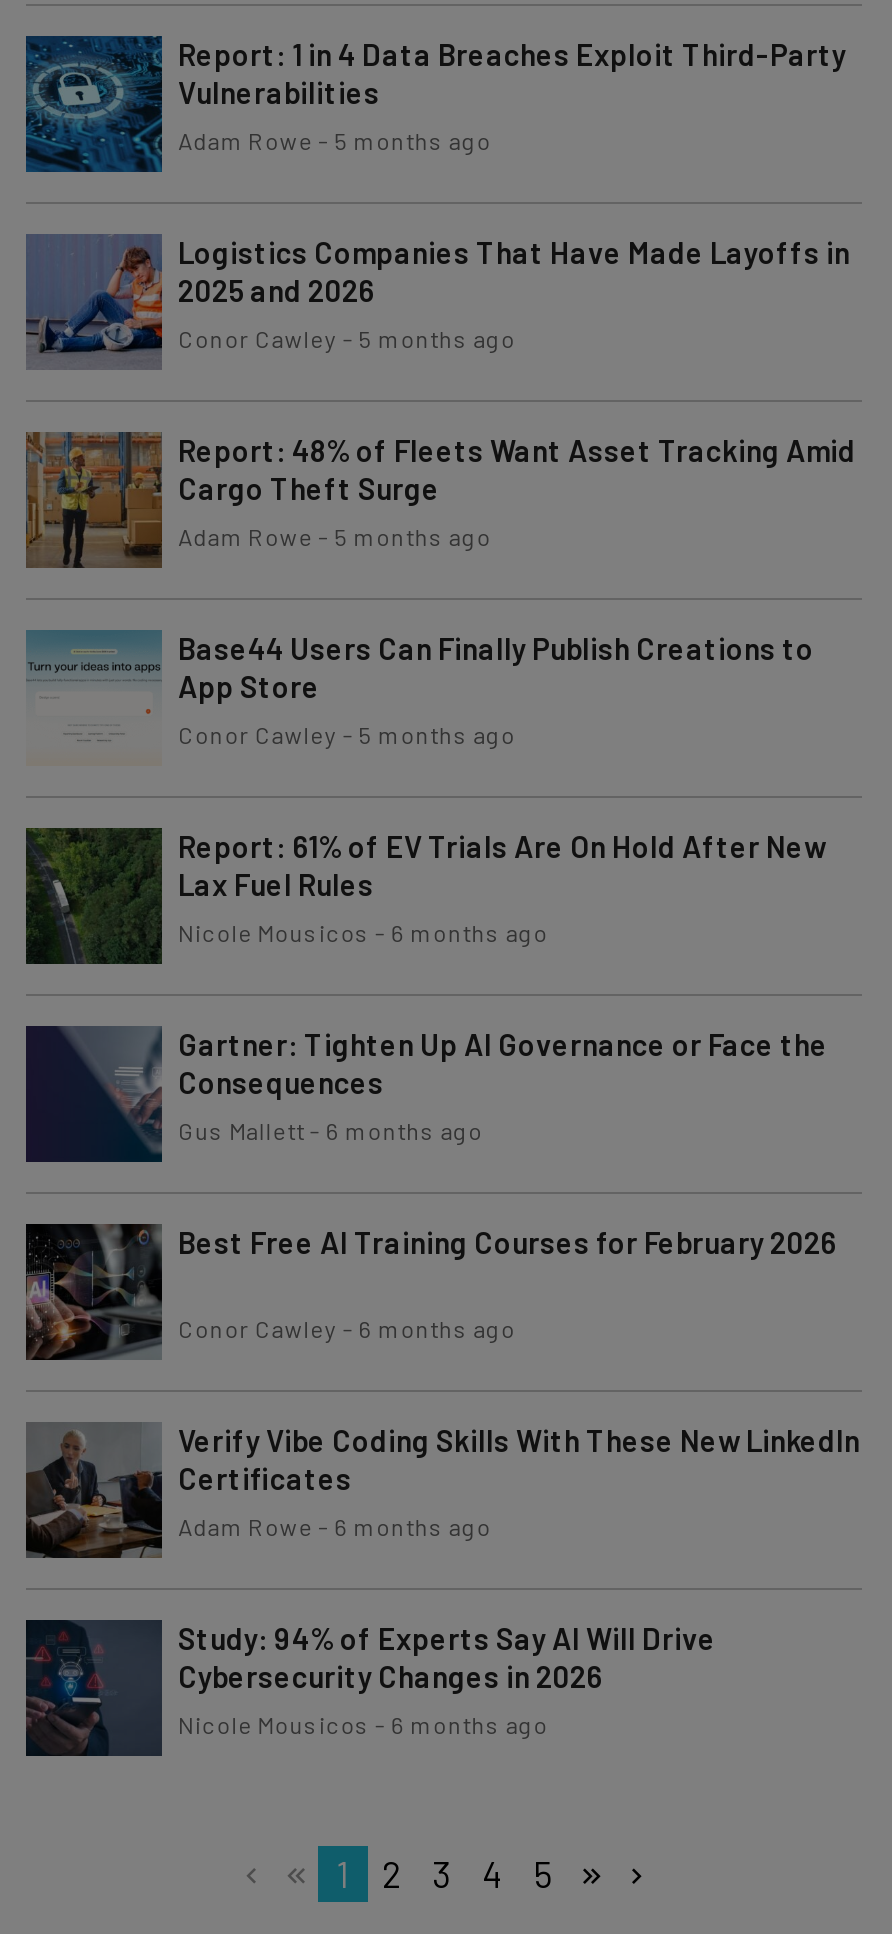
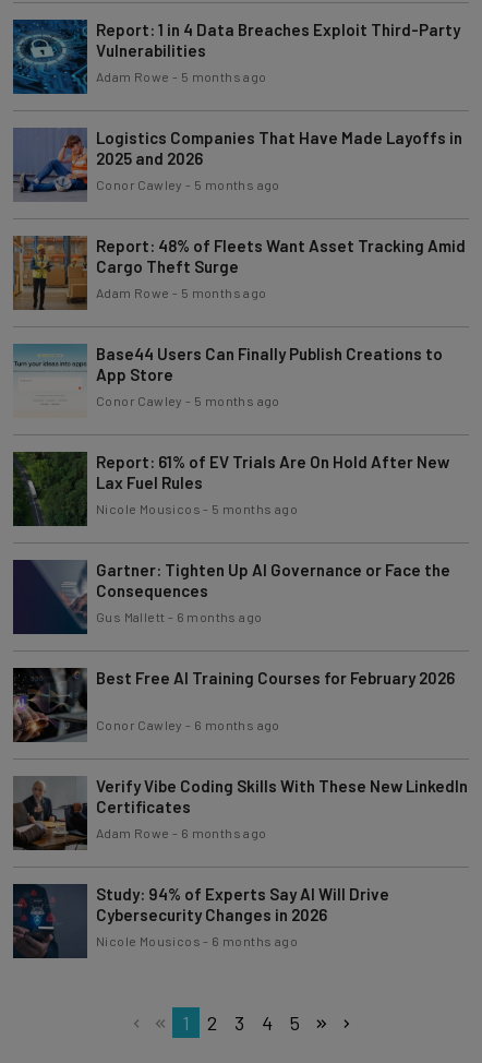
[178,918,548,946] Nicole Mousicos - 6 months ago -> [96,501,298,516] Nicole Mousicos - 5 months ago

